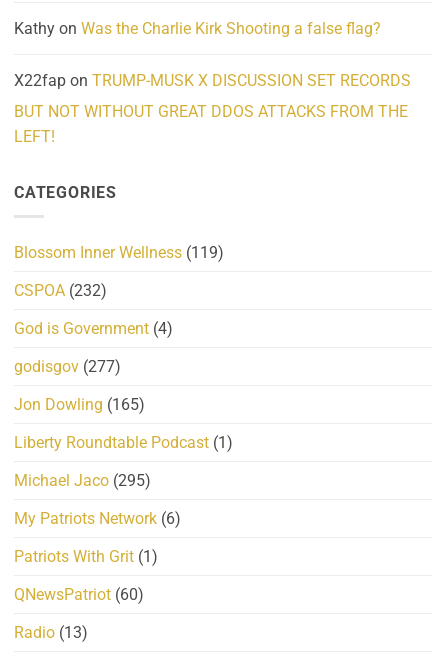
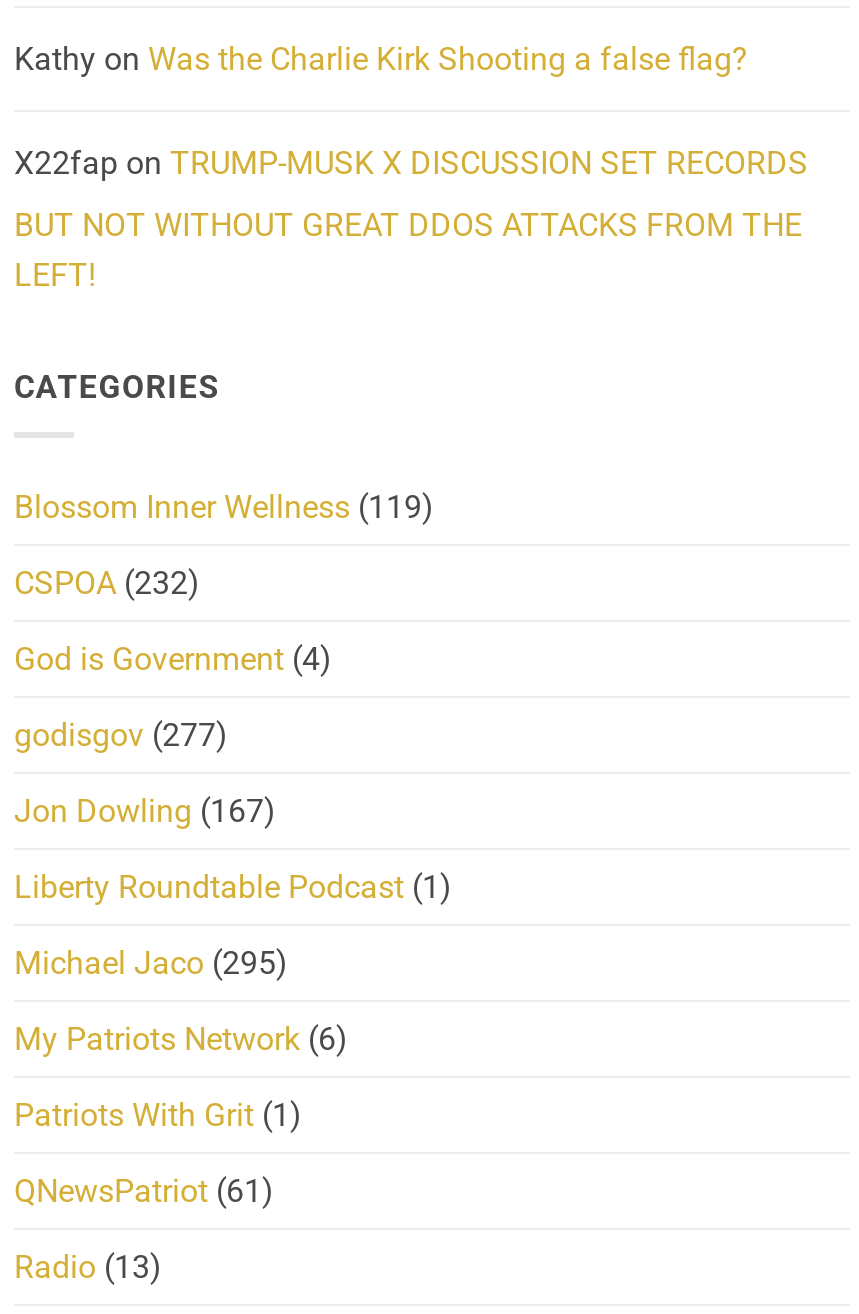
[14,395,145,414] Jon Dowling (165) -> [14,792,276,830] Jon Dowling (167)
[14,585,144,604] QNewsPatriot (60) -> [14,1172,274,1210] QNewsPatriot (61)

